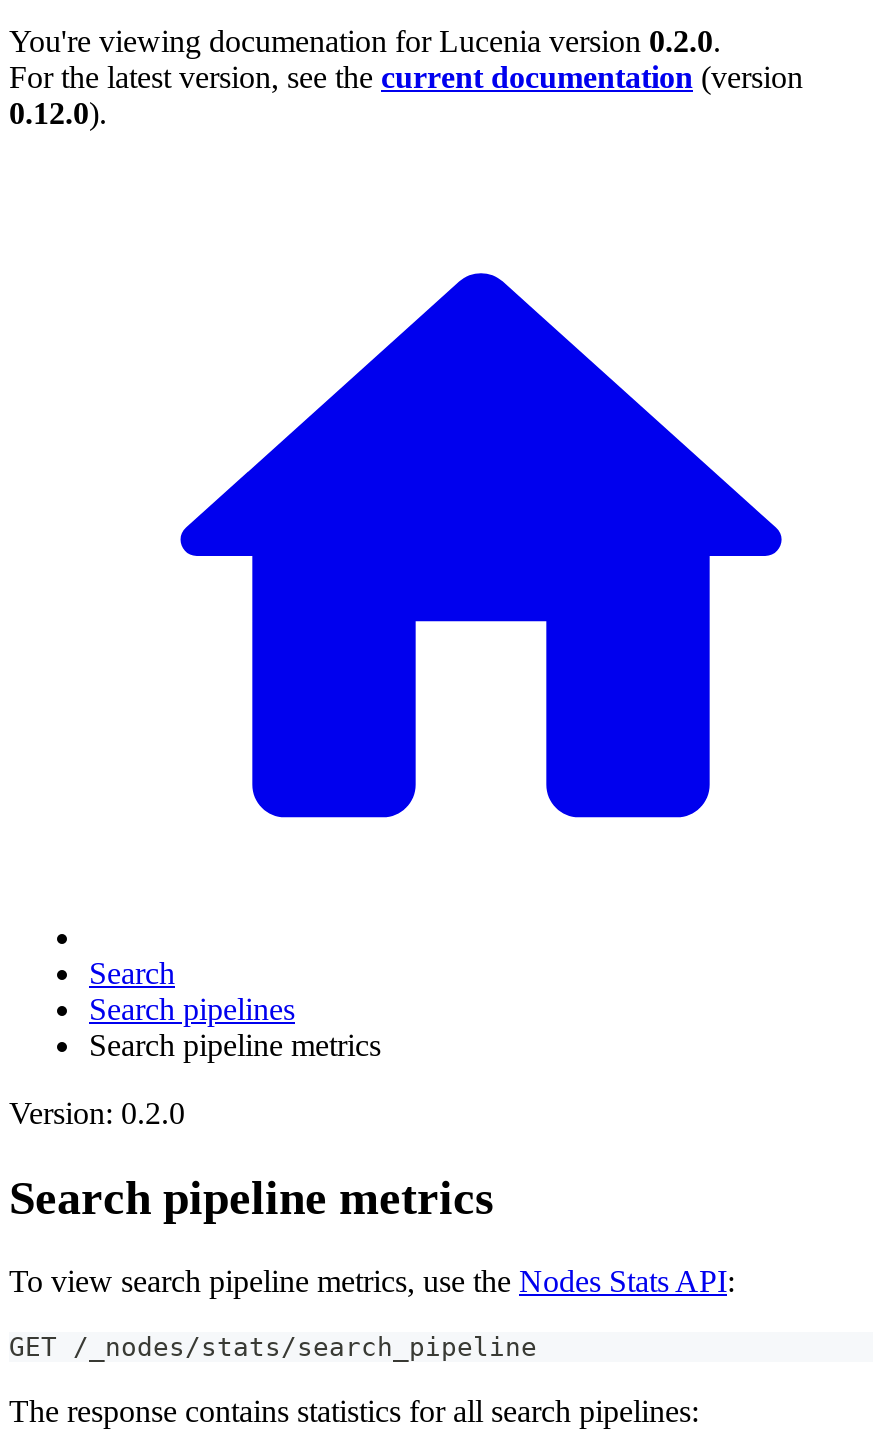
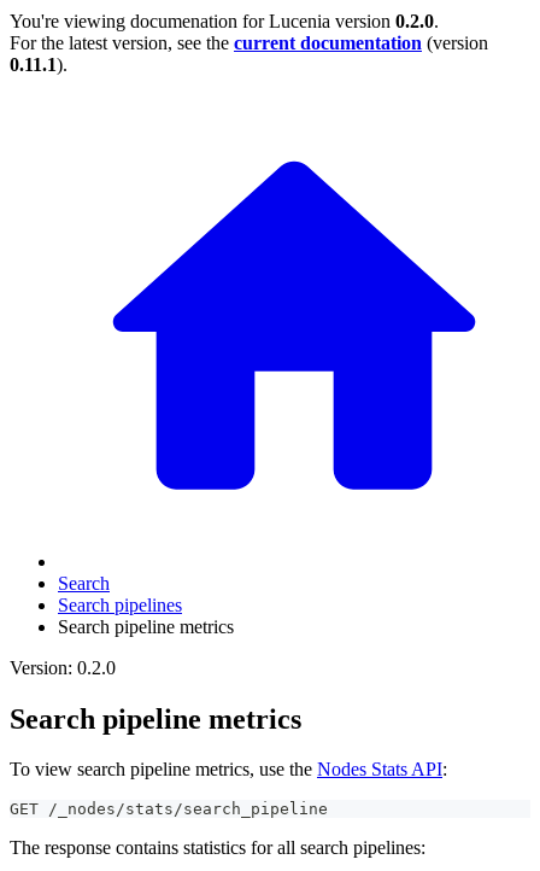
[9,95,107,129] 0.12.0). -> [10,54,67,74] 0.11.1).

